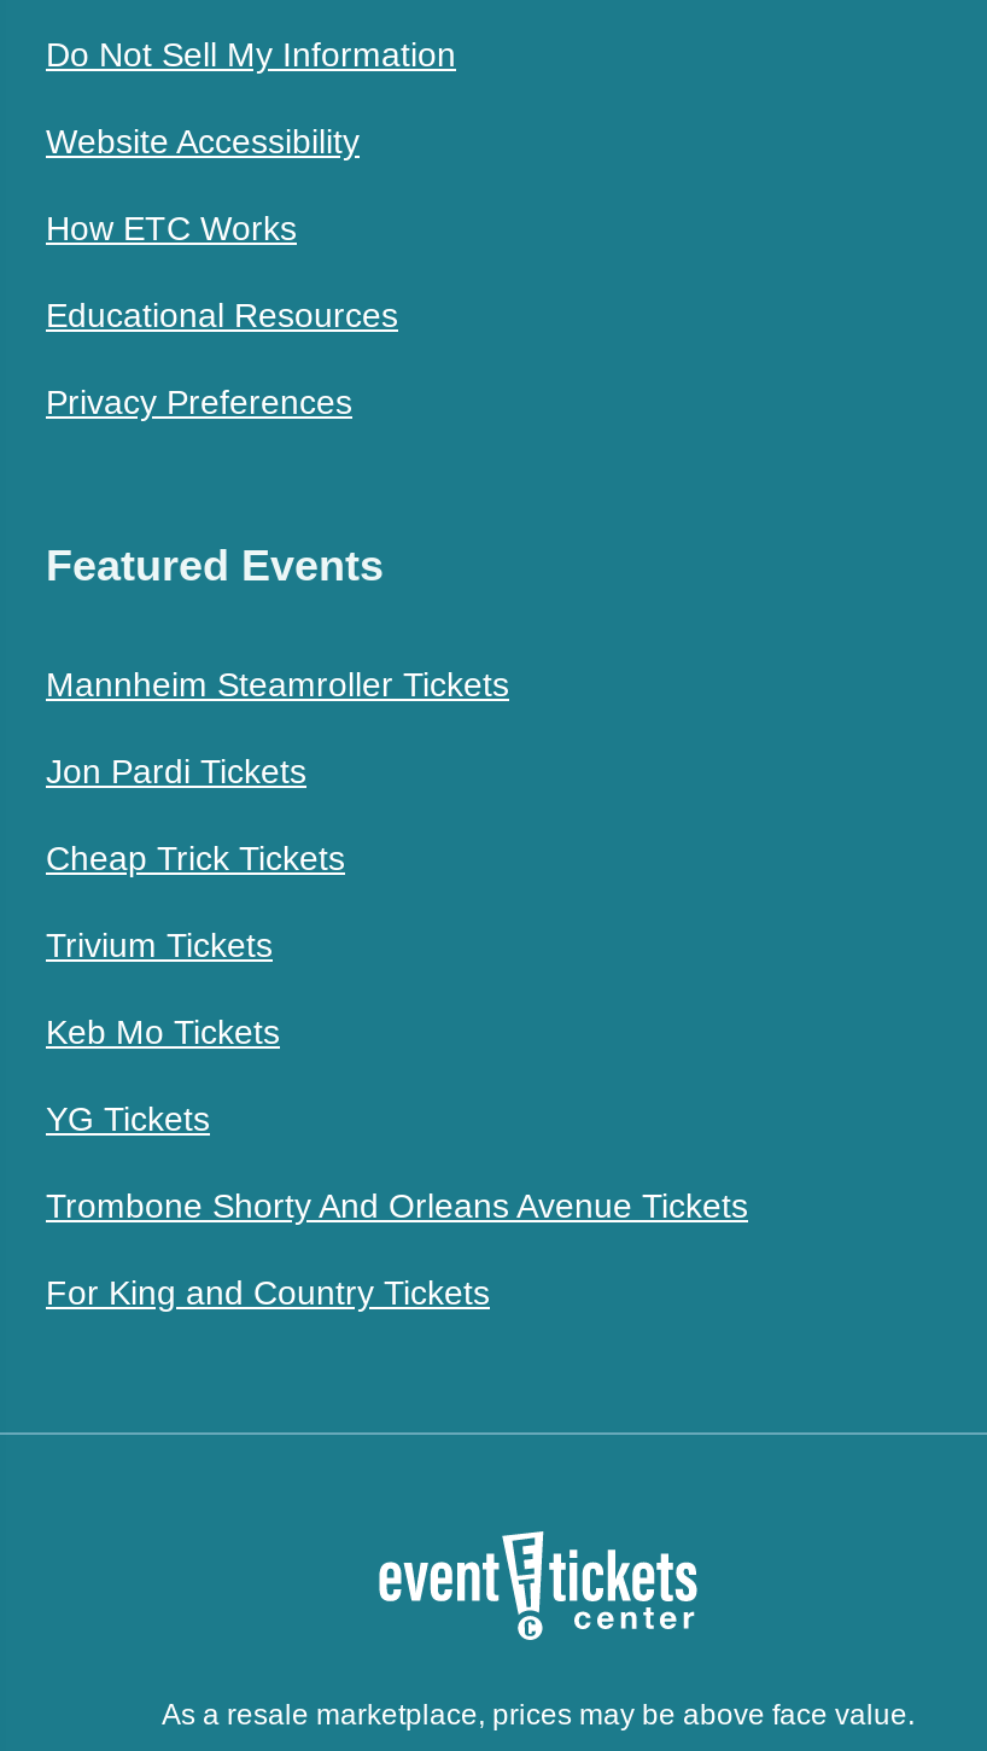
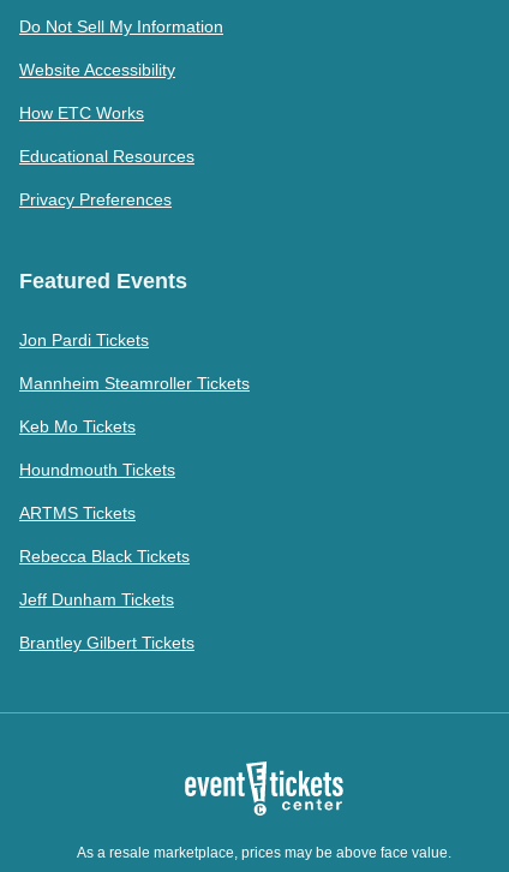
moved [46,664,509,702] -> [19,373,250,392]: Mannheim Steamroller Tickets
moved [46,751,306,789] -> [19,330,149,349]: Jon Pardi Tickets
[46,837,345,963] Cheap Trick Tickets | Trivium Tickets -> none
moved [46,1011,280,1050] -> [19,416,136,435]: Keb Mo Tickets
[46,1098,748,1311] YG Tickets | Trombone Shorty And Orleans Avenue Tickets | For King and Country Tickets -> [19,459,194,652] Houndmouth Tickets | ARTMS Tickets | Rebecca Black Tickets | Jeff Dunham Tickets | Brantley Gilbert Tickets

